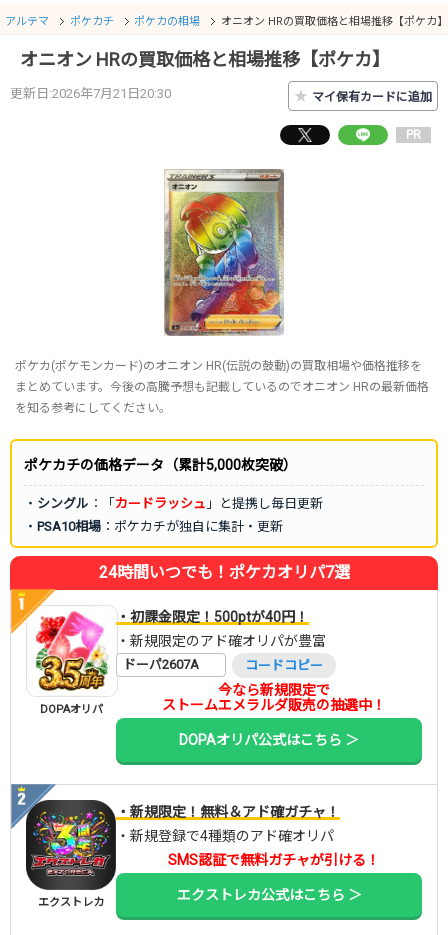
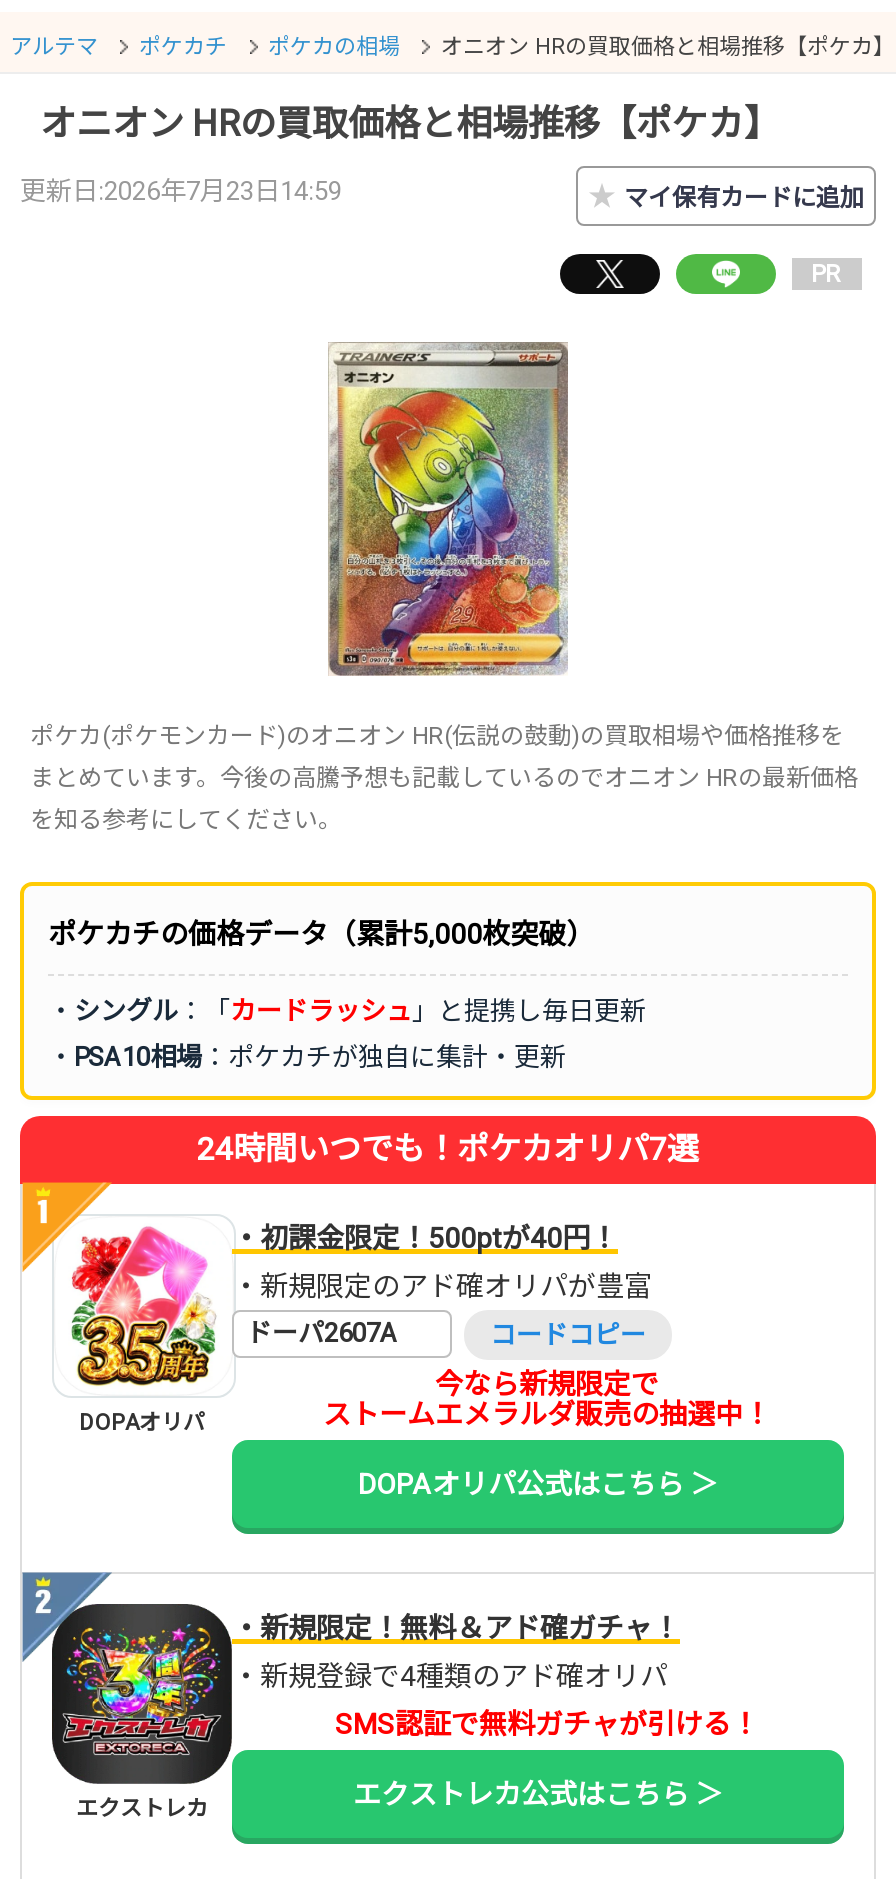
[10,86,171,101] 更新日:2026年7月21日20:30 -> [20,176,342,206] 更新日:2026年7月23日14:59

